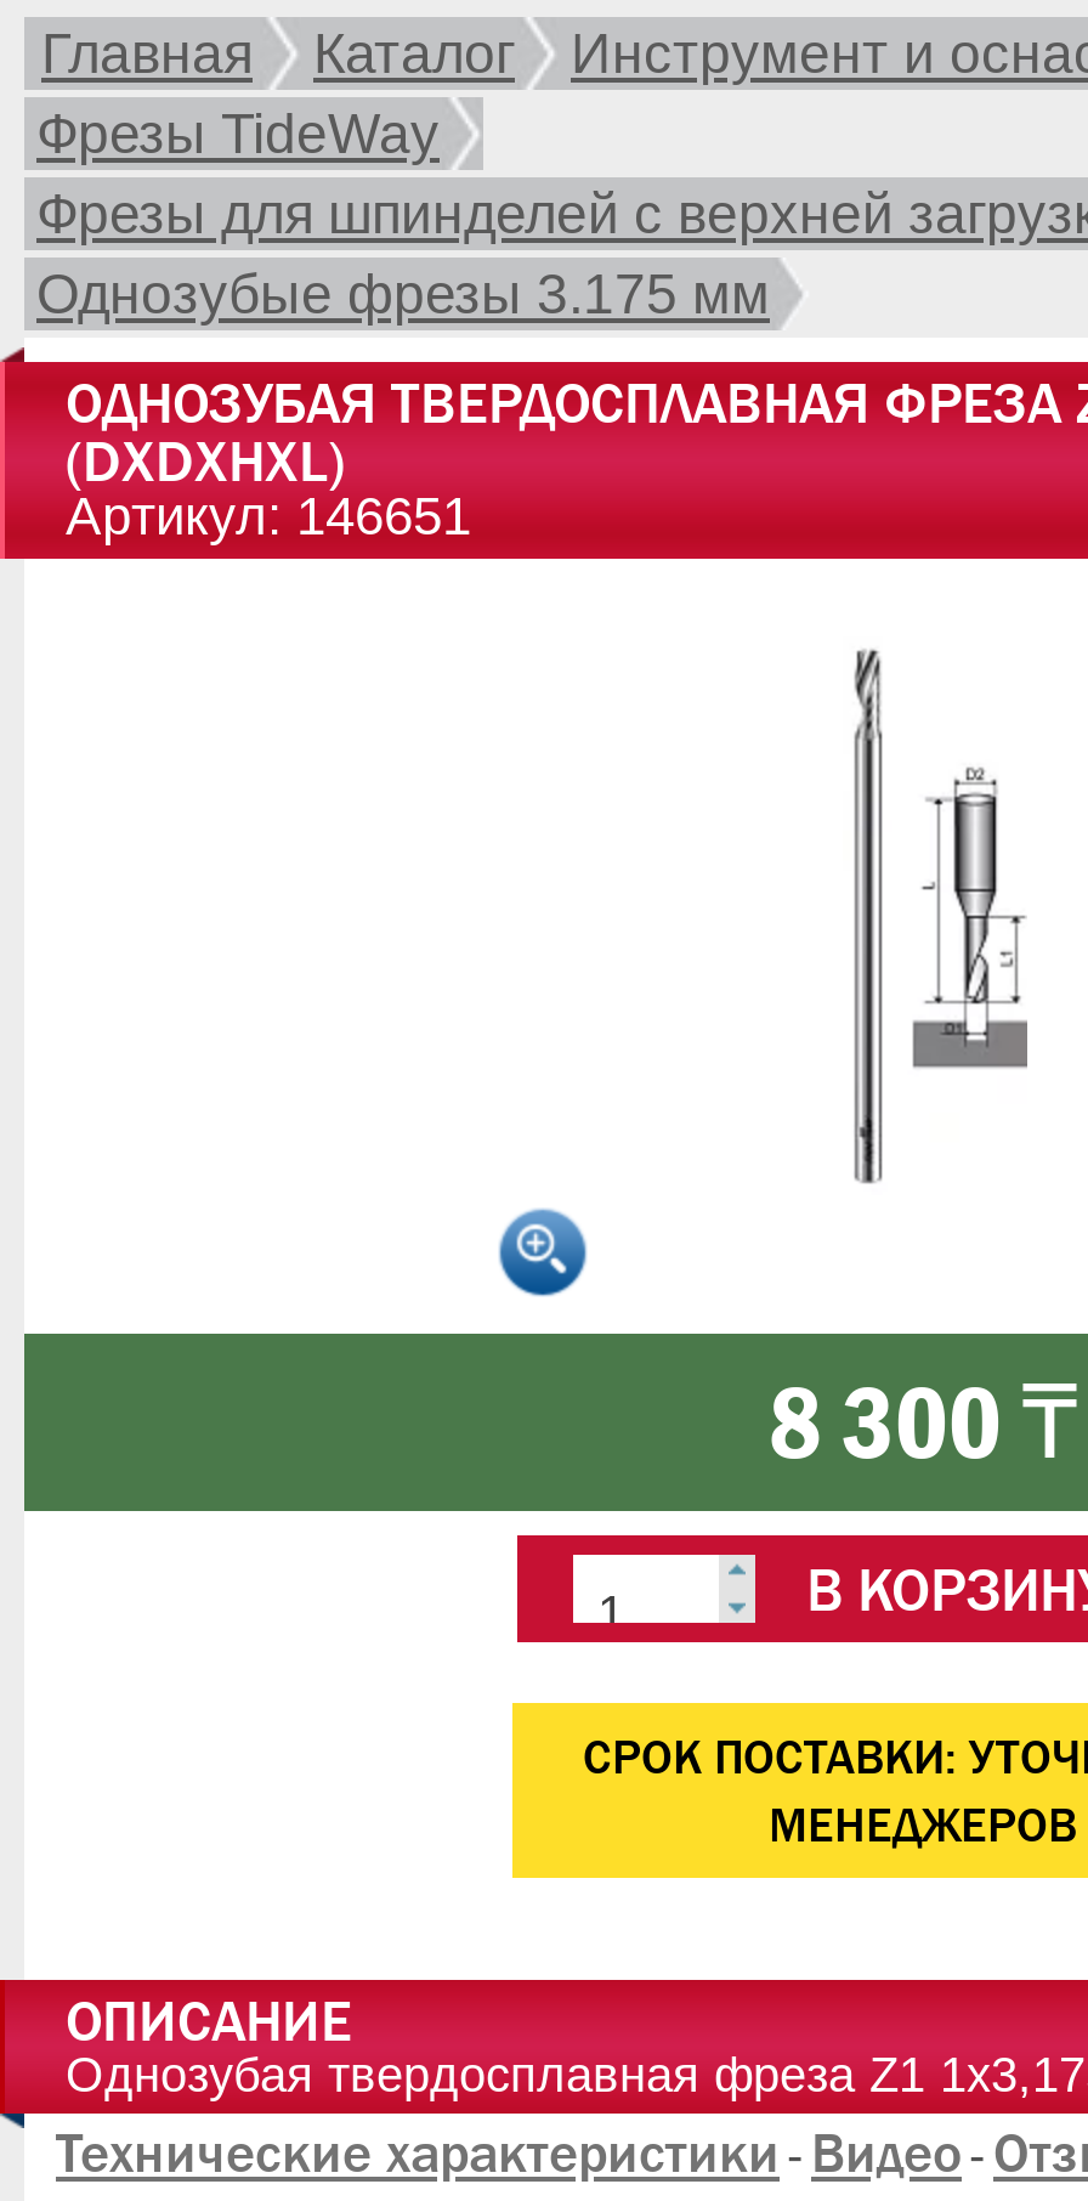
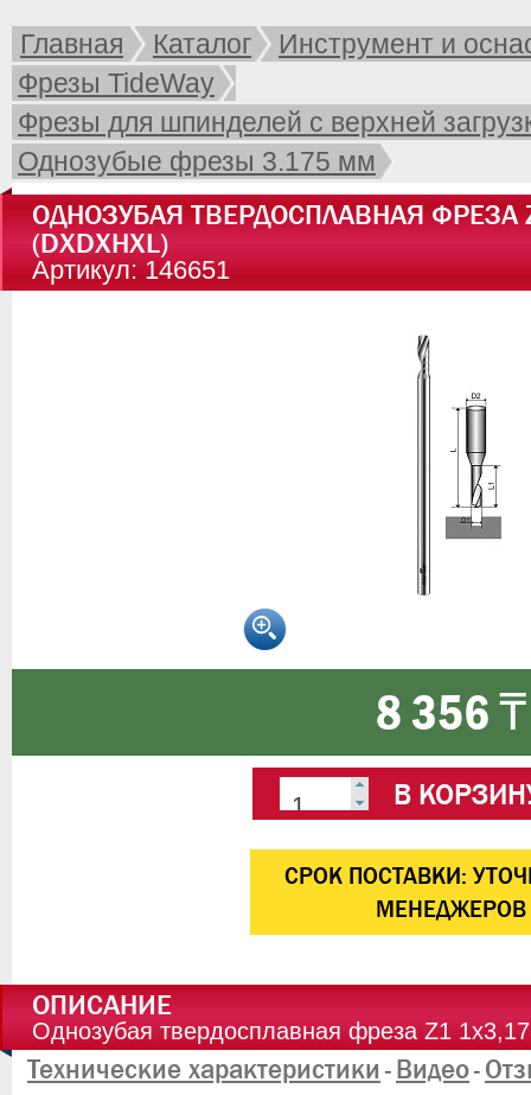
[769,1363,1077,1479] 8 300 ₸ -> [375,683,526,740] 8 356 ₸

